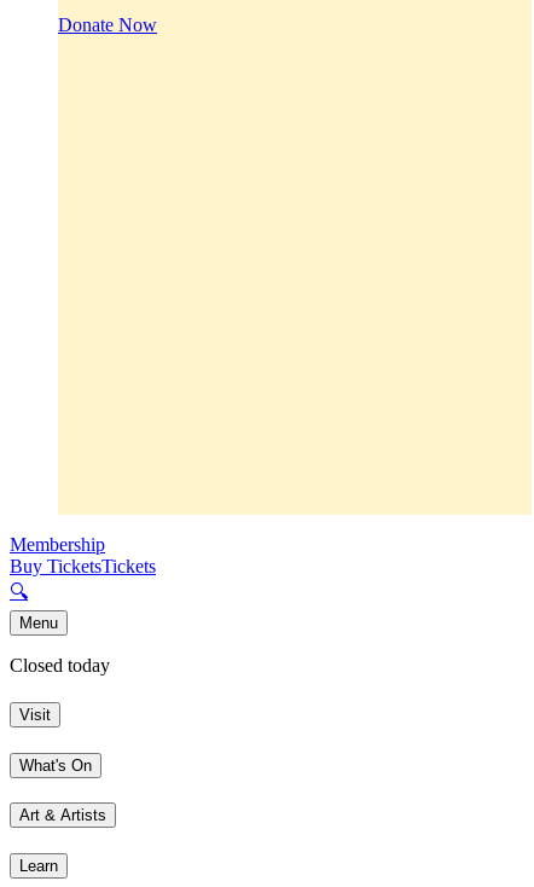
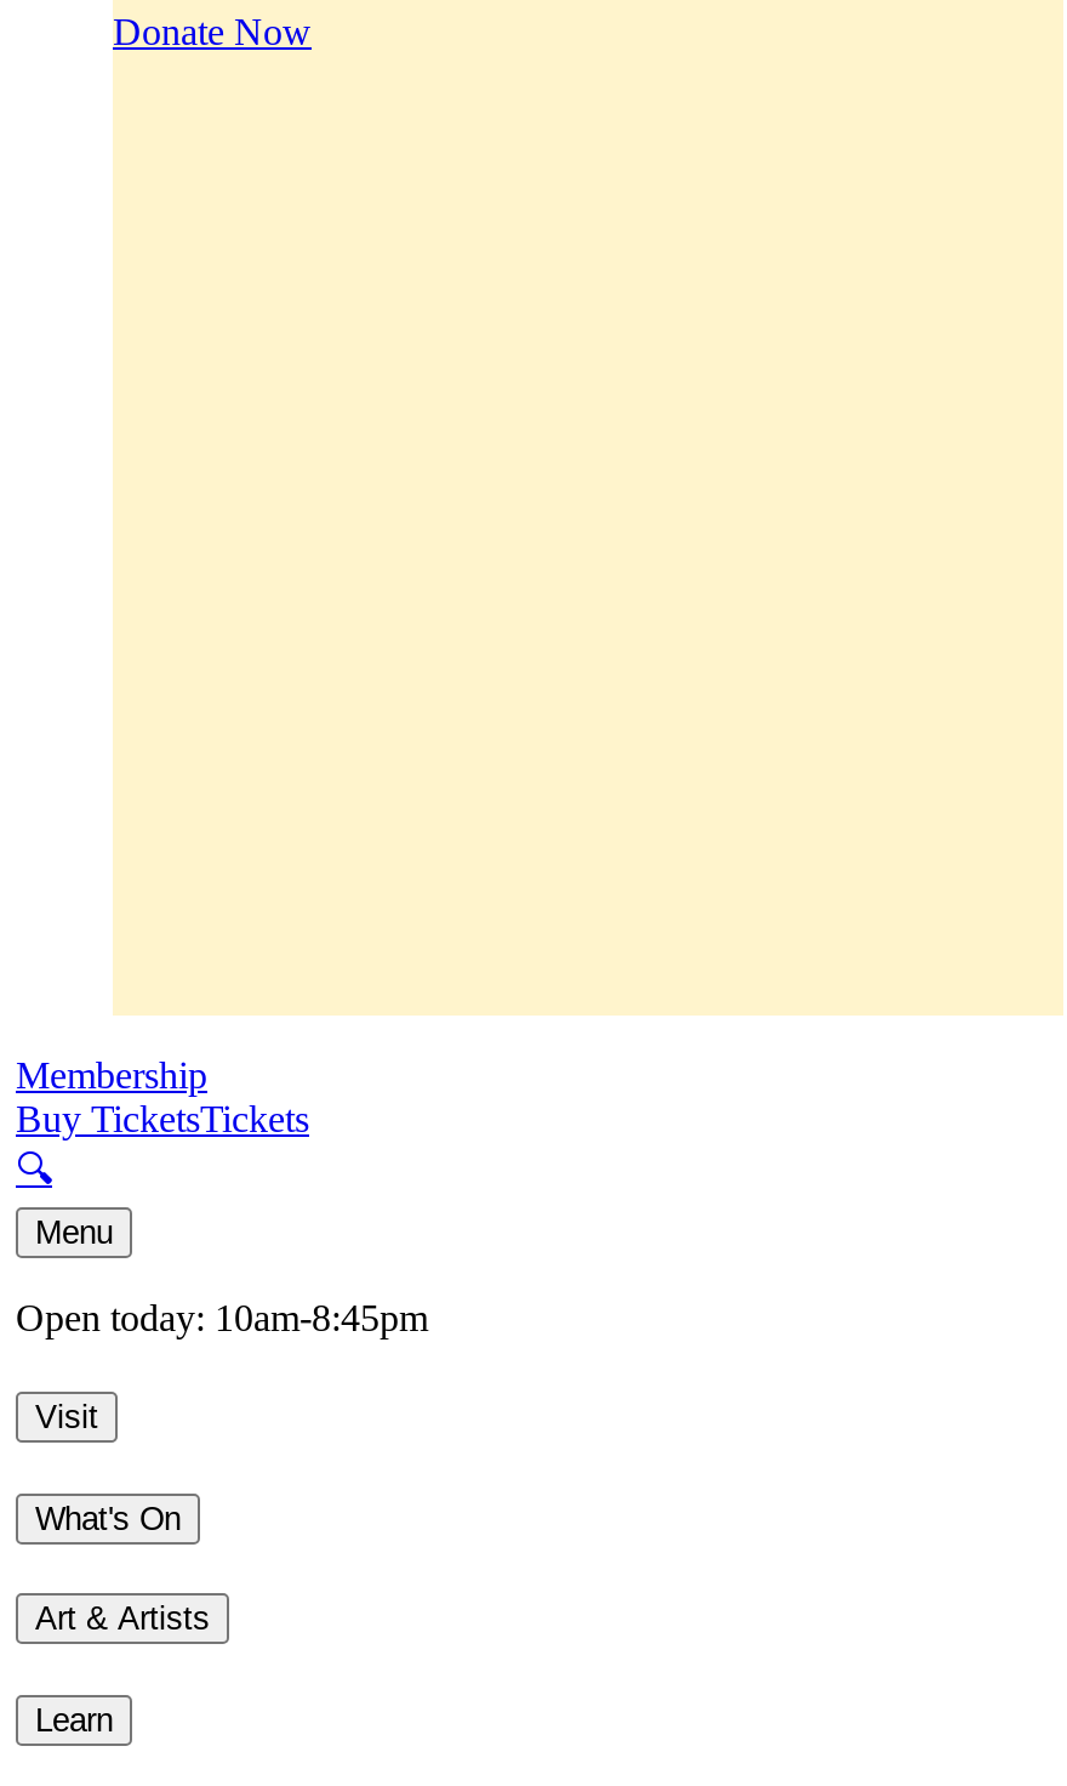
[10,655,110,676] Closed today -> [16,1298,428,1339] Open today: 10am-8:45pm

